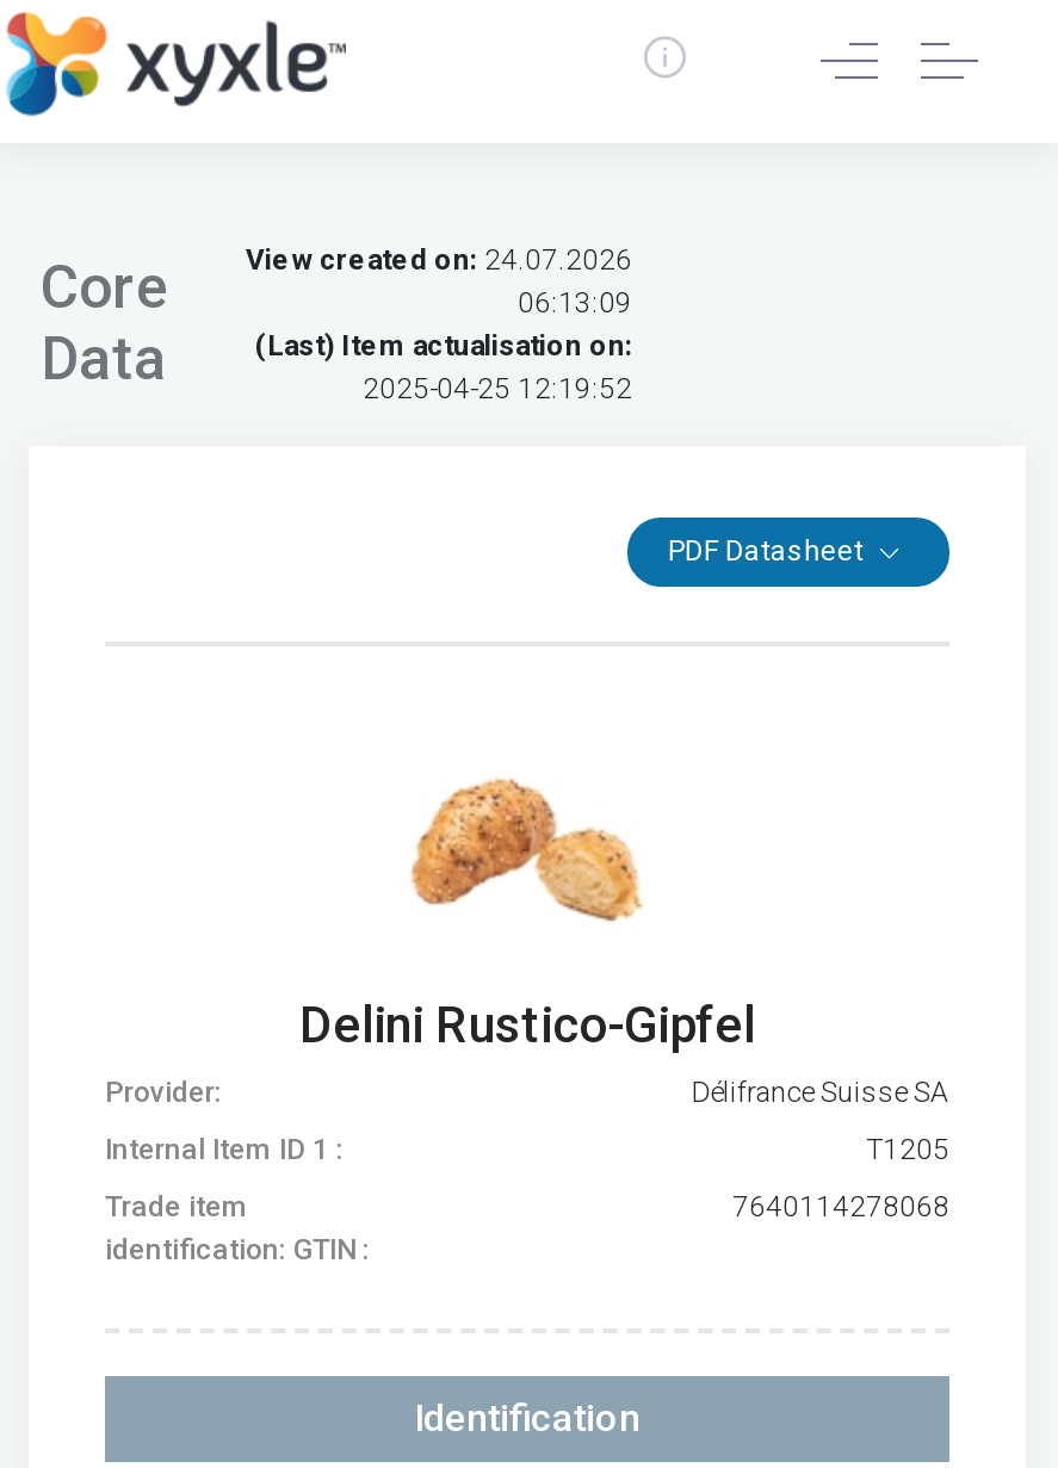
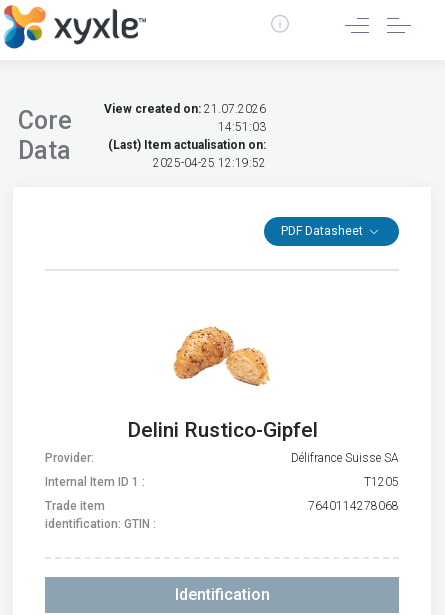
[246,243,632,277] View created on: 24.07.2026 -> [104,102,266,116] View created on: 21.07.2026
[518,286,632,320] 06:13:09 -> [218,120,266,134] 14:51:03

